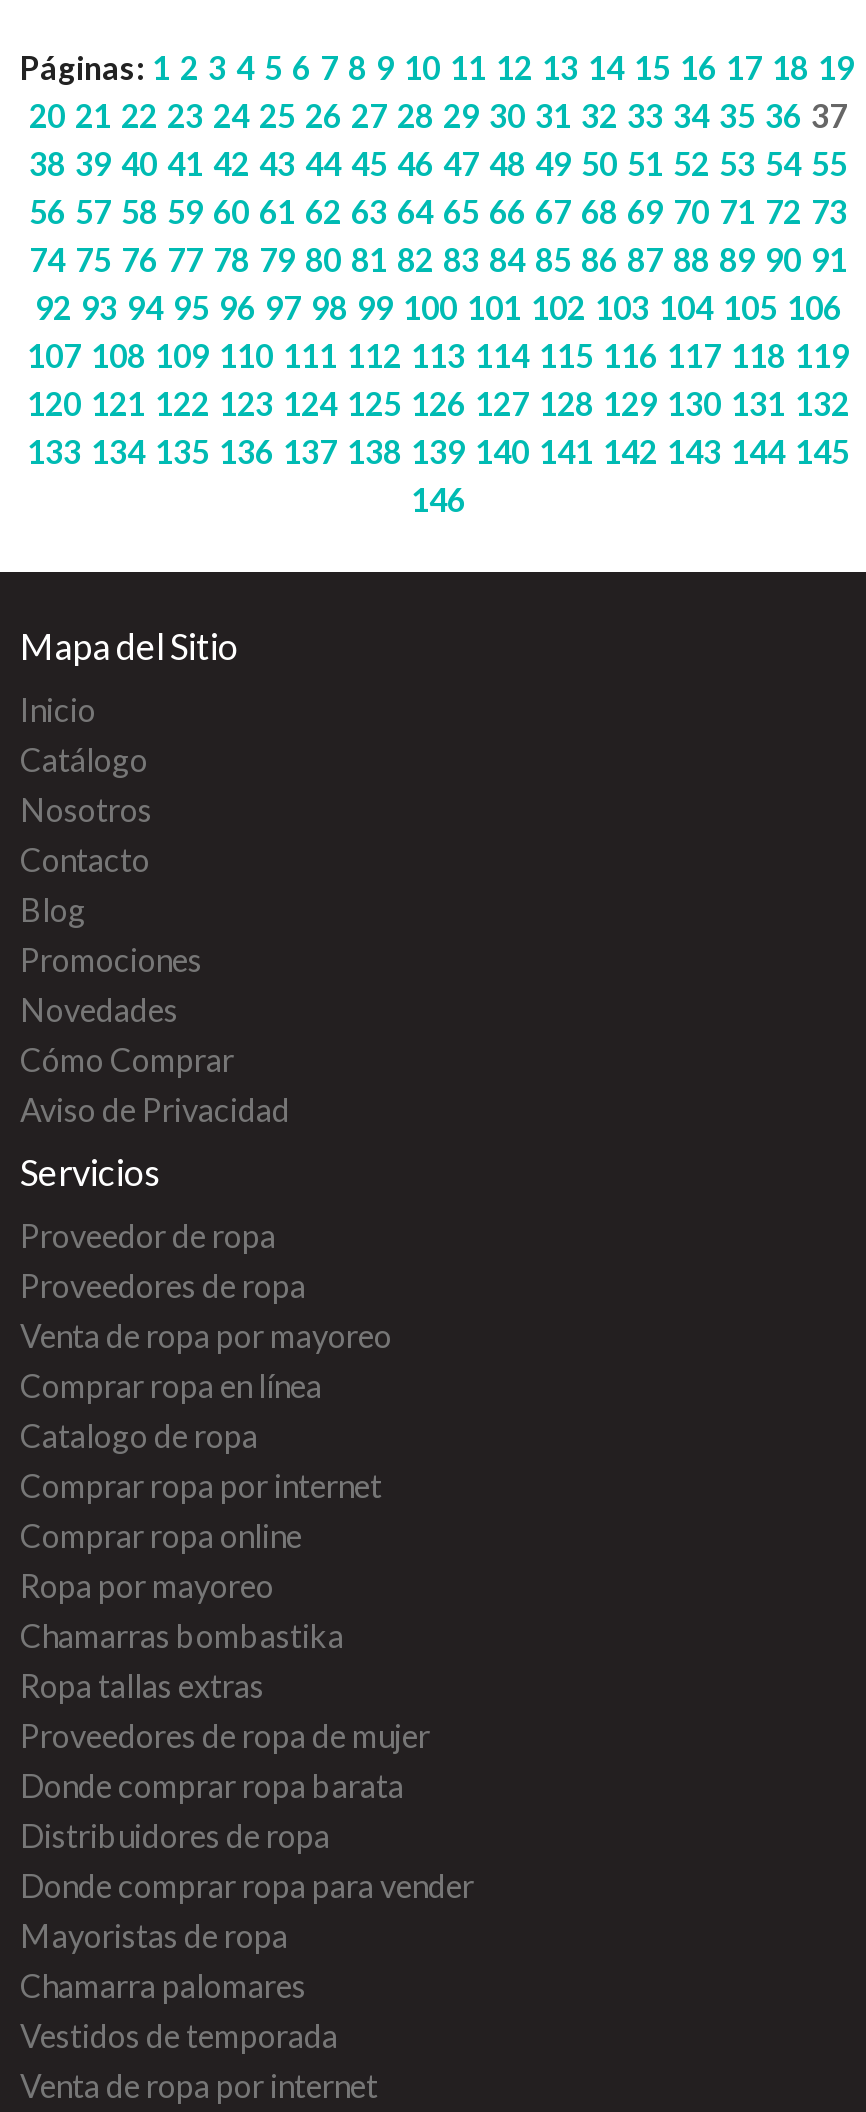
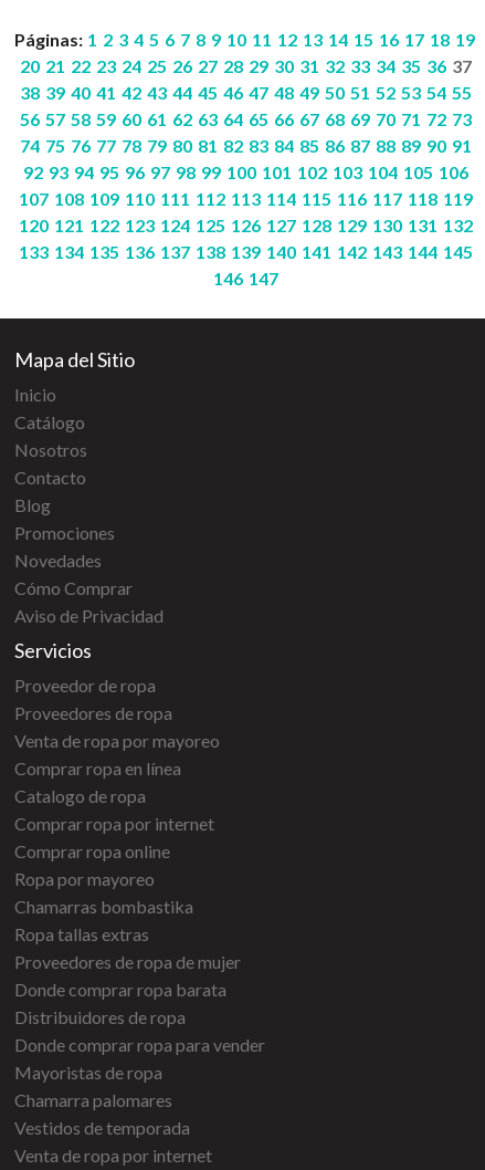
[411,480,465,518] 146 -> [213,268,278,289] 146 147

